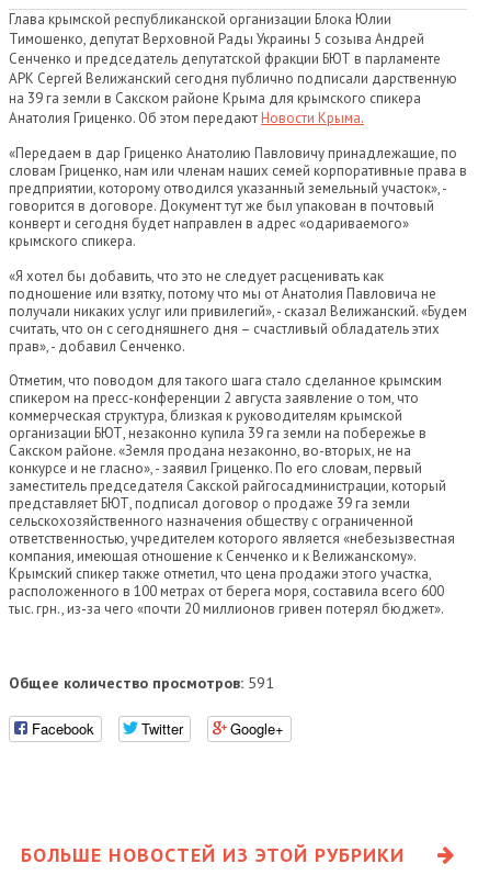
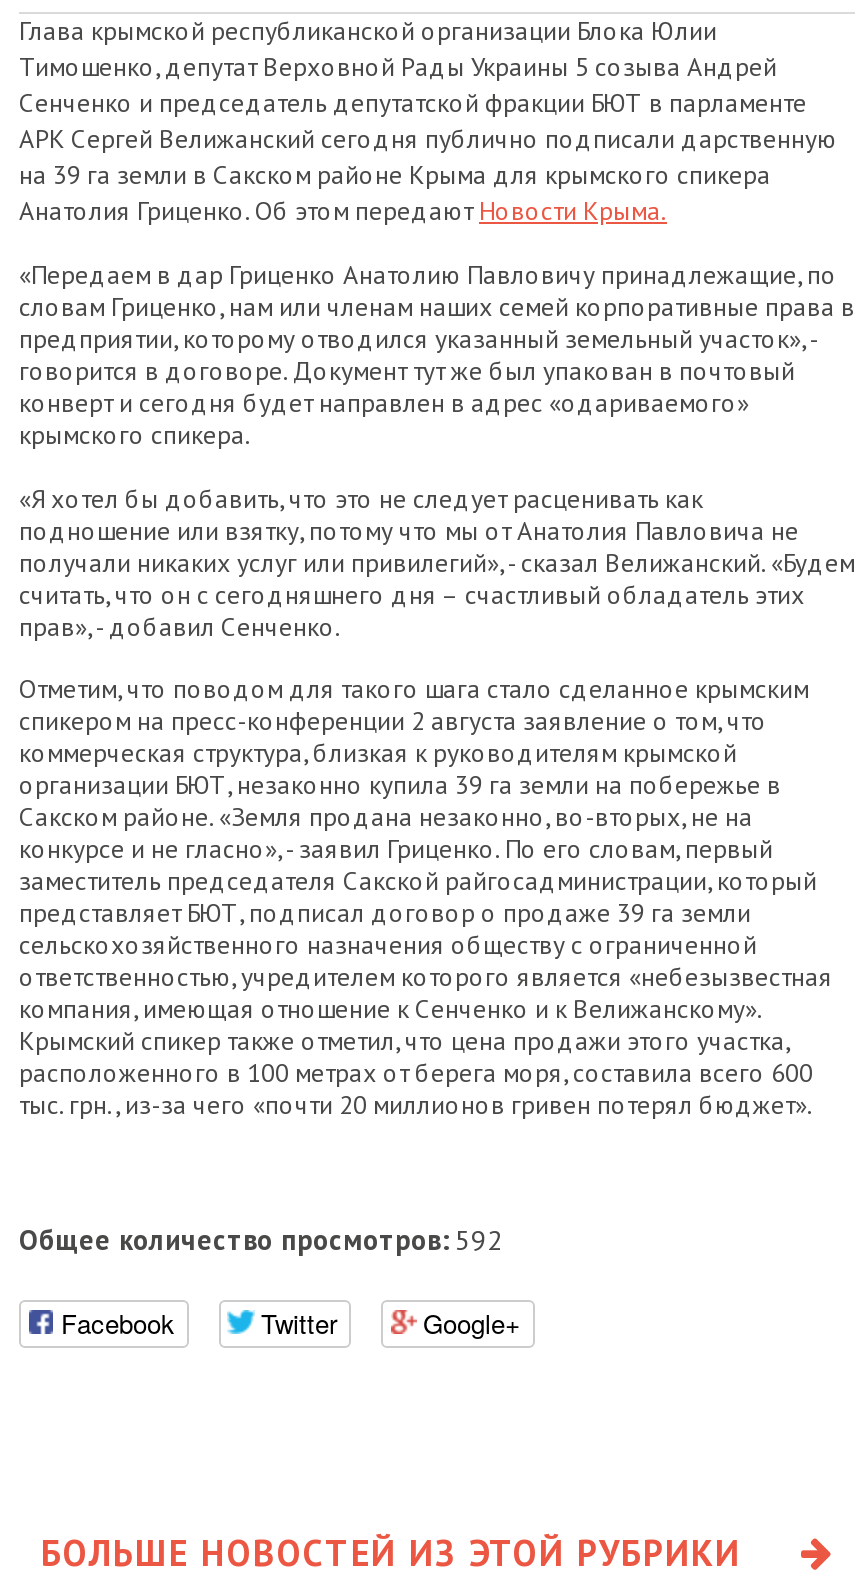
[9,673,274,693] Общее количество просмотров: 591 -> [19,1222,503,1258] Общее количество просмотров: 592

